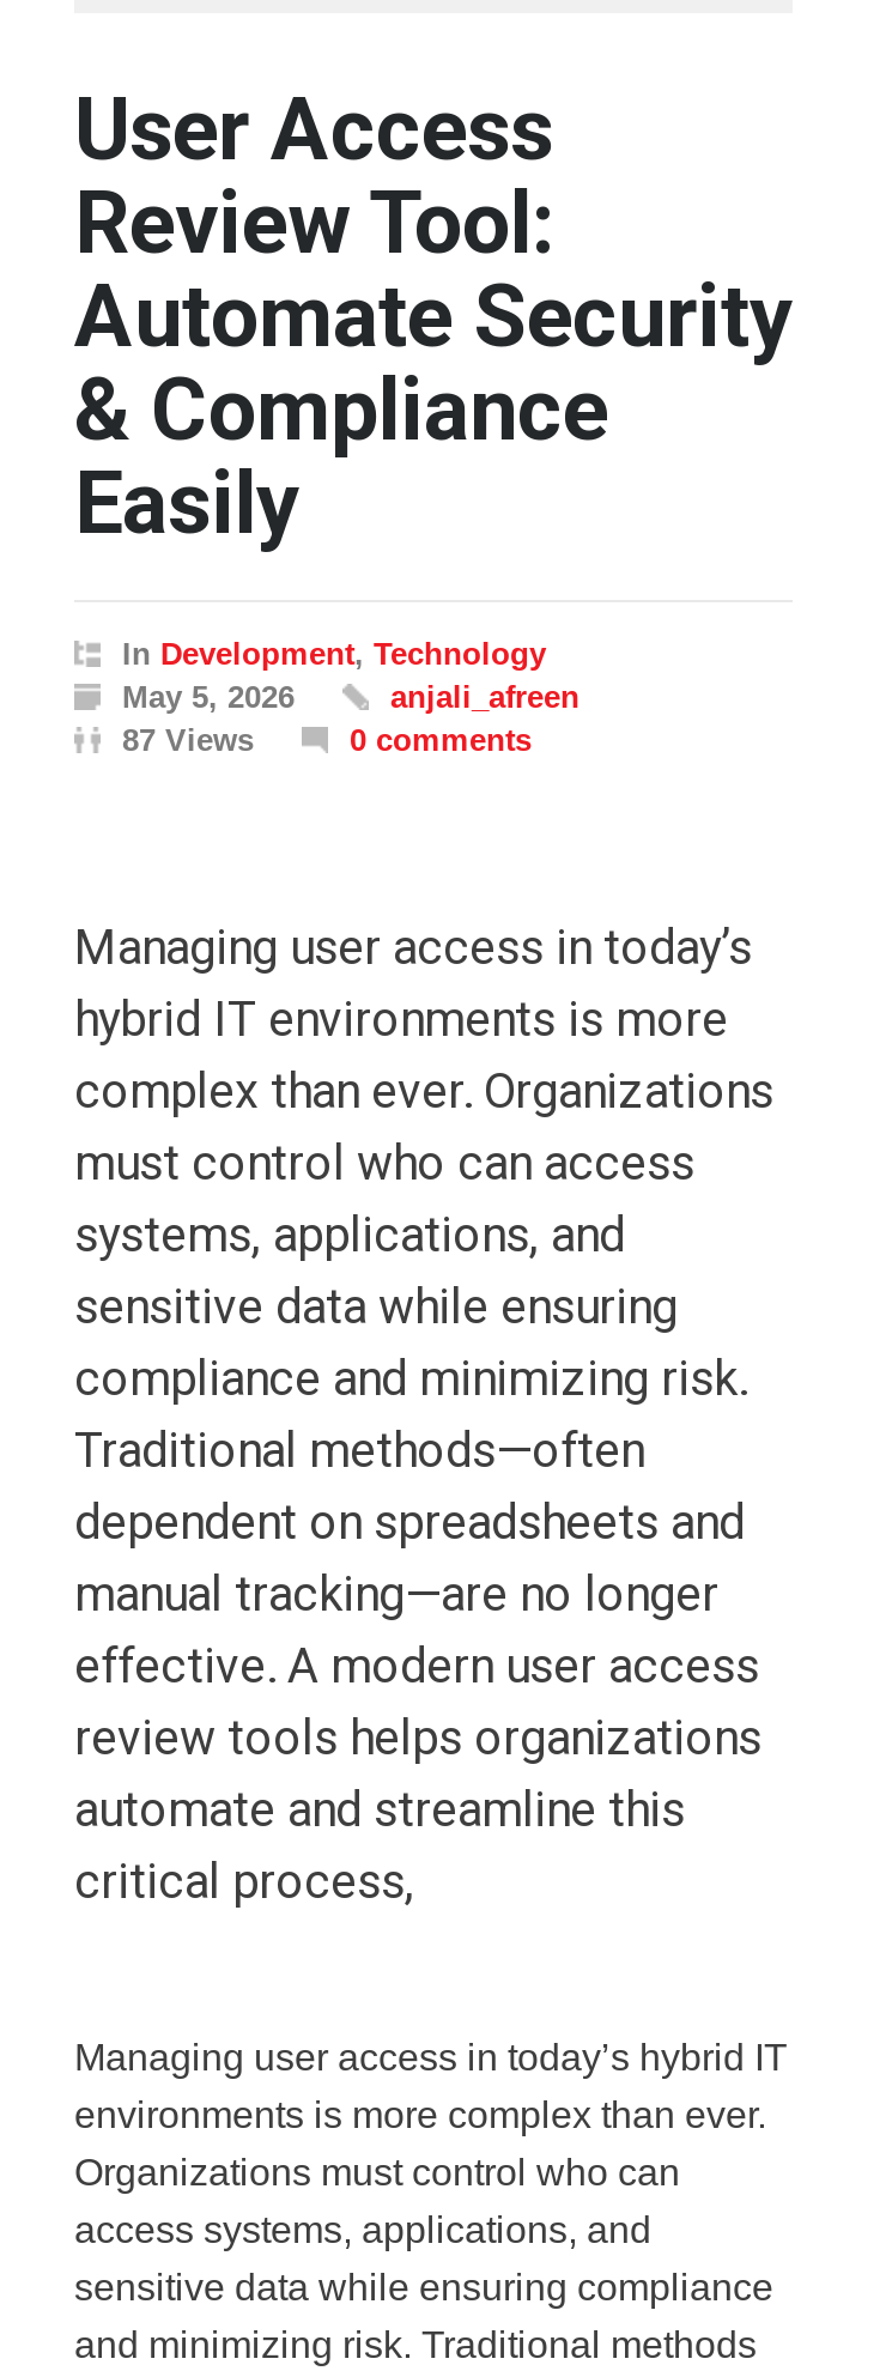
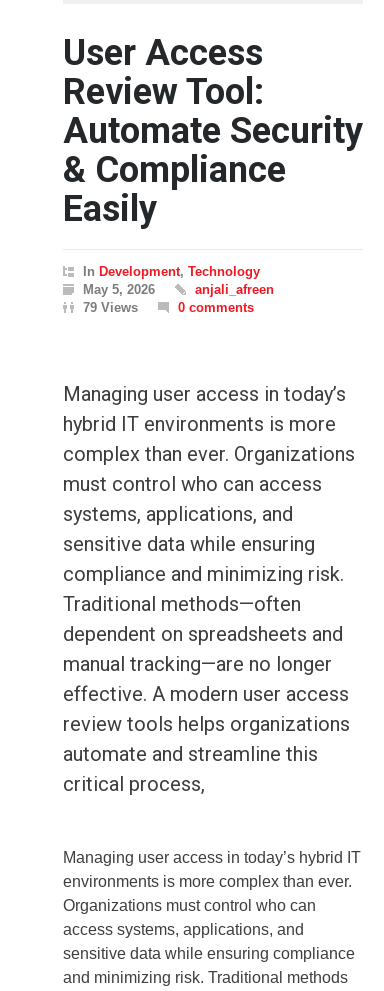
[122,722,254,758] 87 Views -> [83,300,138,315] 79 Views

